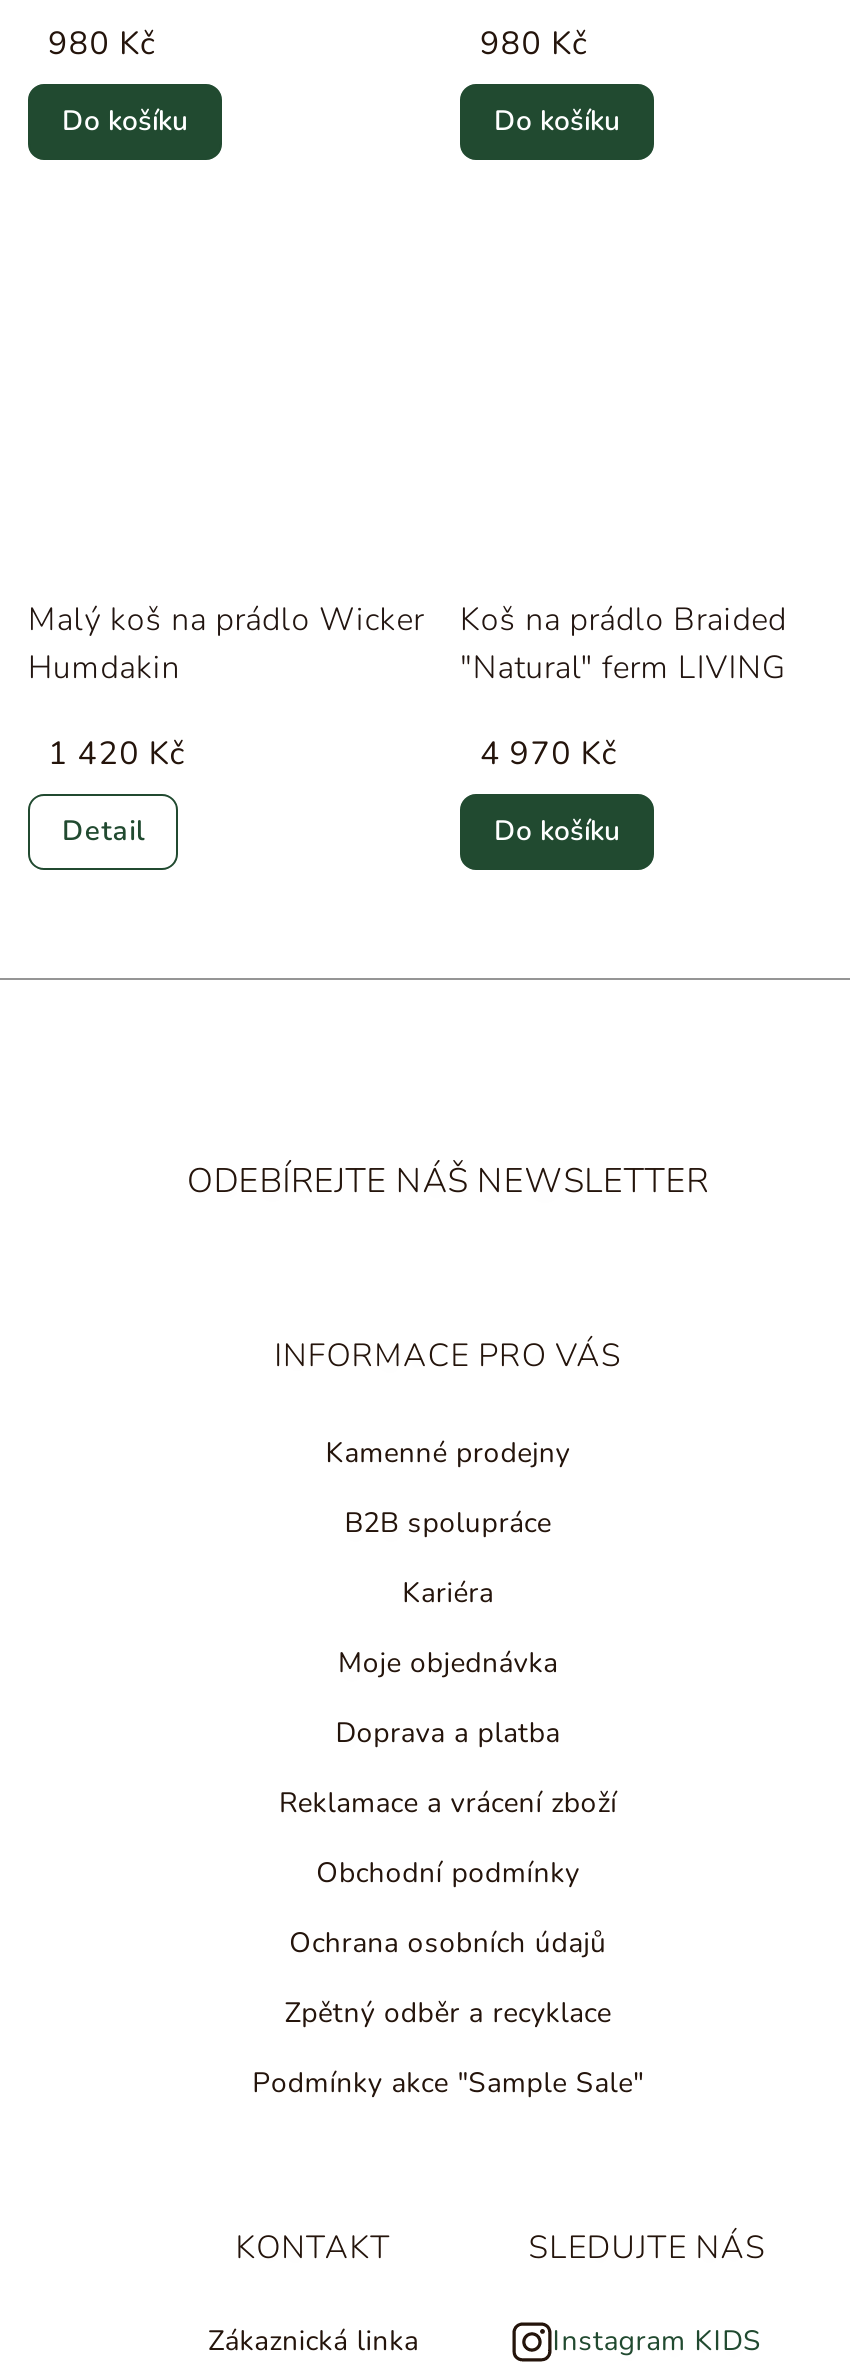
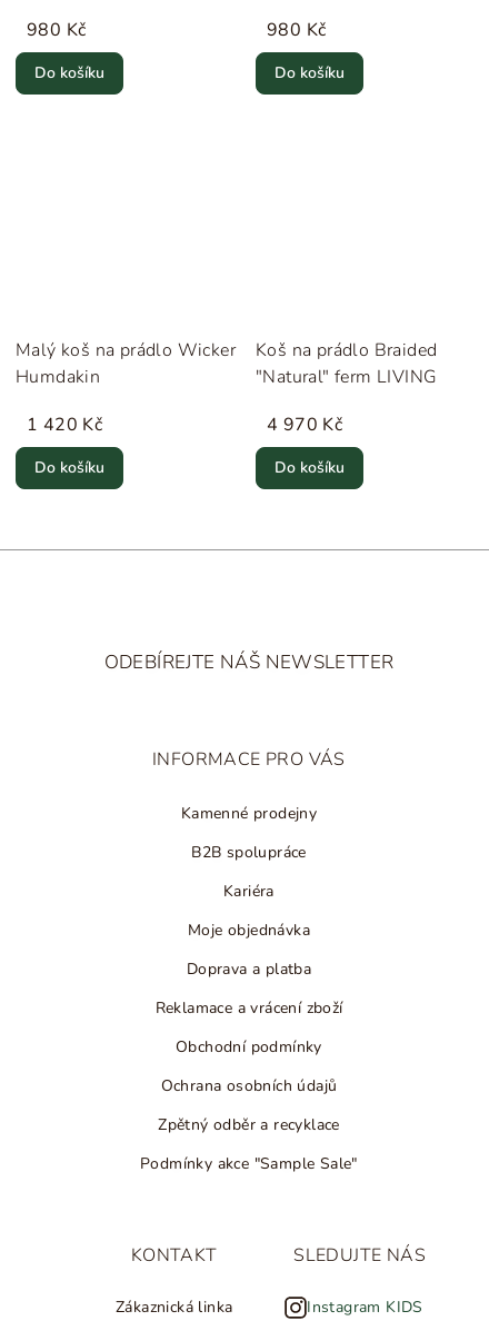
[62,811,145,849] Detail -> [34,456,104,478] Do košíku

